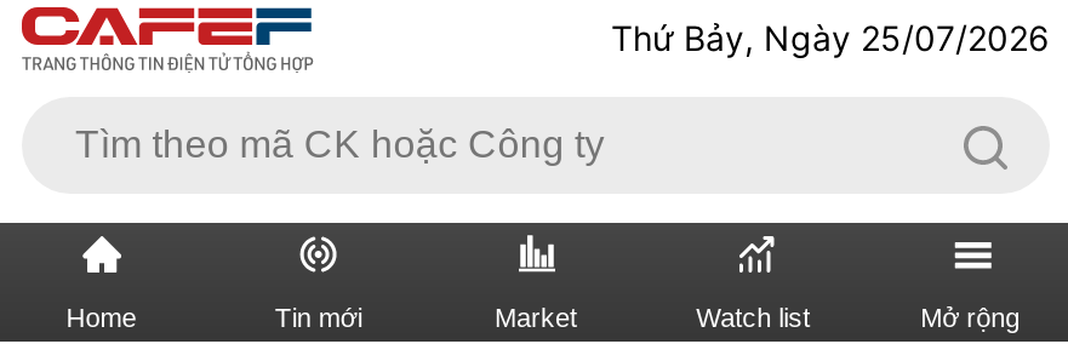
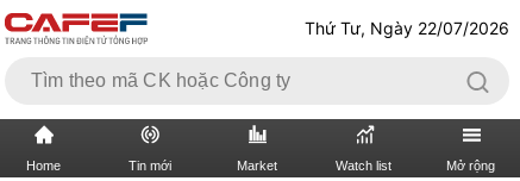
[611,17,1050,58] Thứ Bảy, Ngày 25/07/2026 -> [305,18,509,38] Thứ Tư, Ngày 22/07/2026

